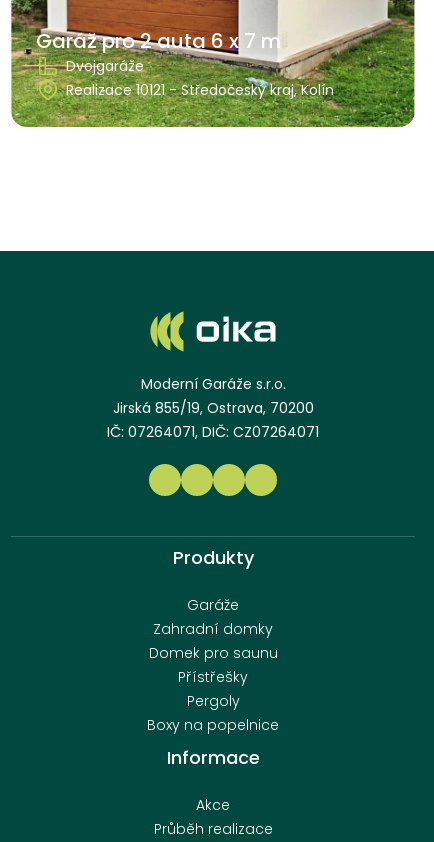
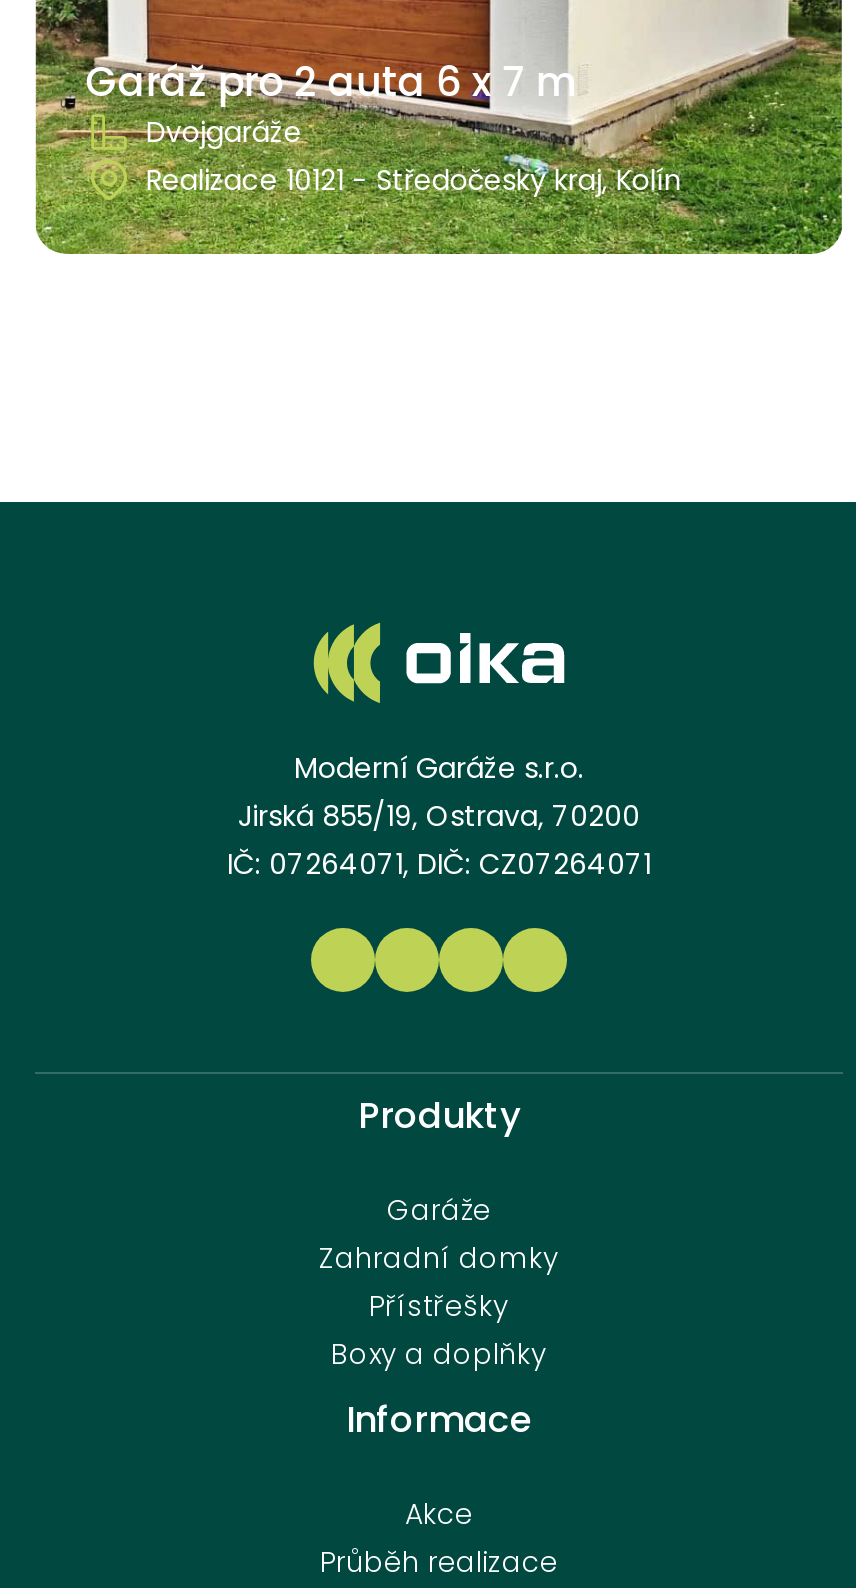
[148,643,277,663] Domek pro saunu -> none
[147,691,279,735] Pergoly | Boxy na popelnice -> [331,1335,547,1375] Boxy a doplňky

